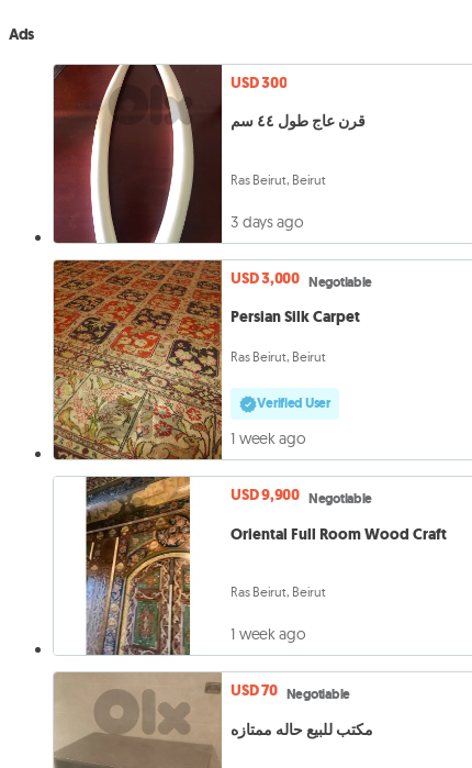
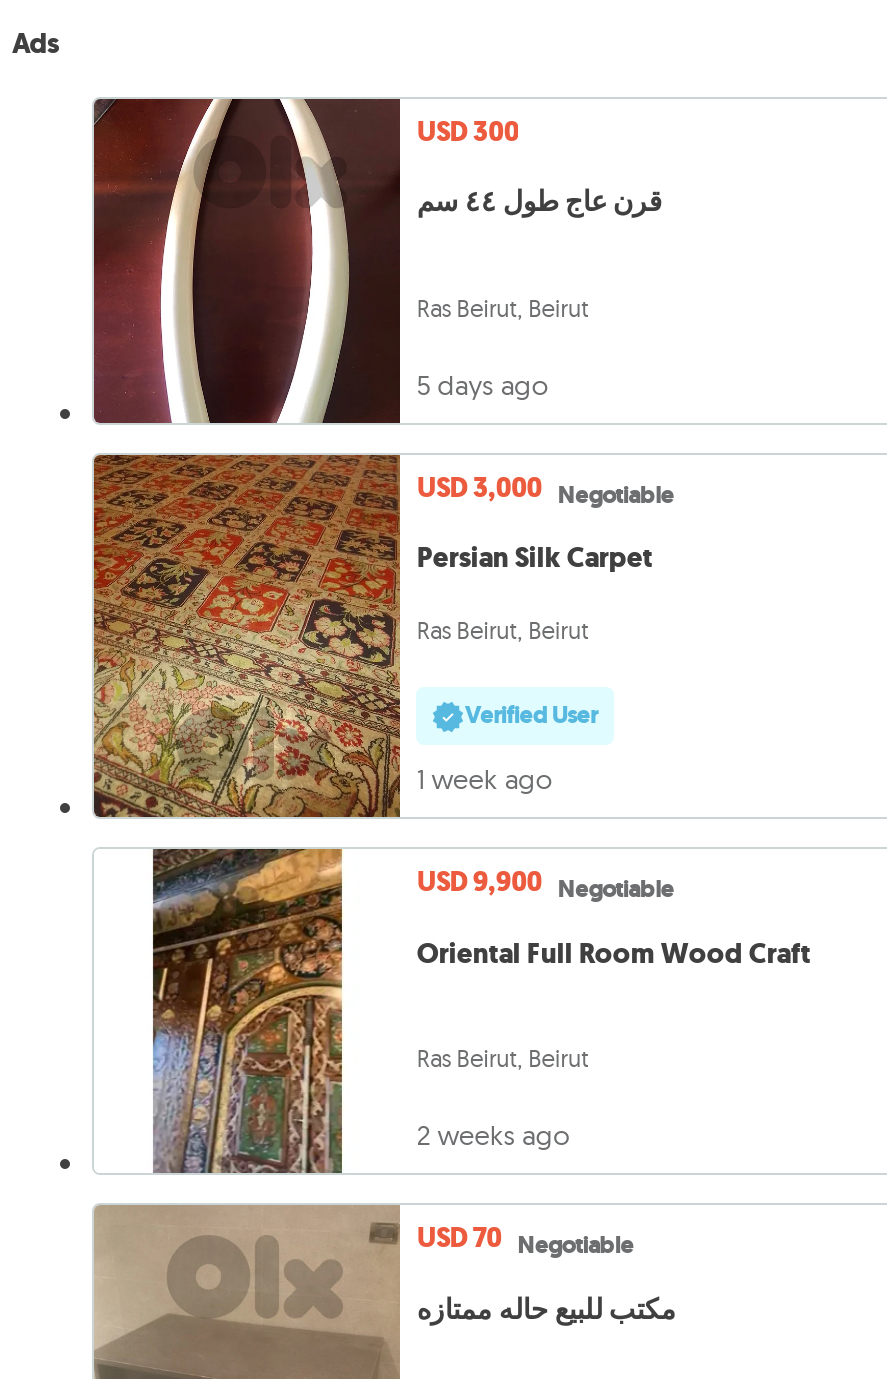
[231,212,304,231] 3 days ago -> [417,366,549,402] 5 days ago
[231,624,306,644] 1 week ago -> [417,1117,571,1153] 2 weeks ago

